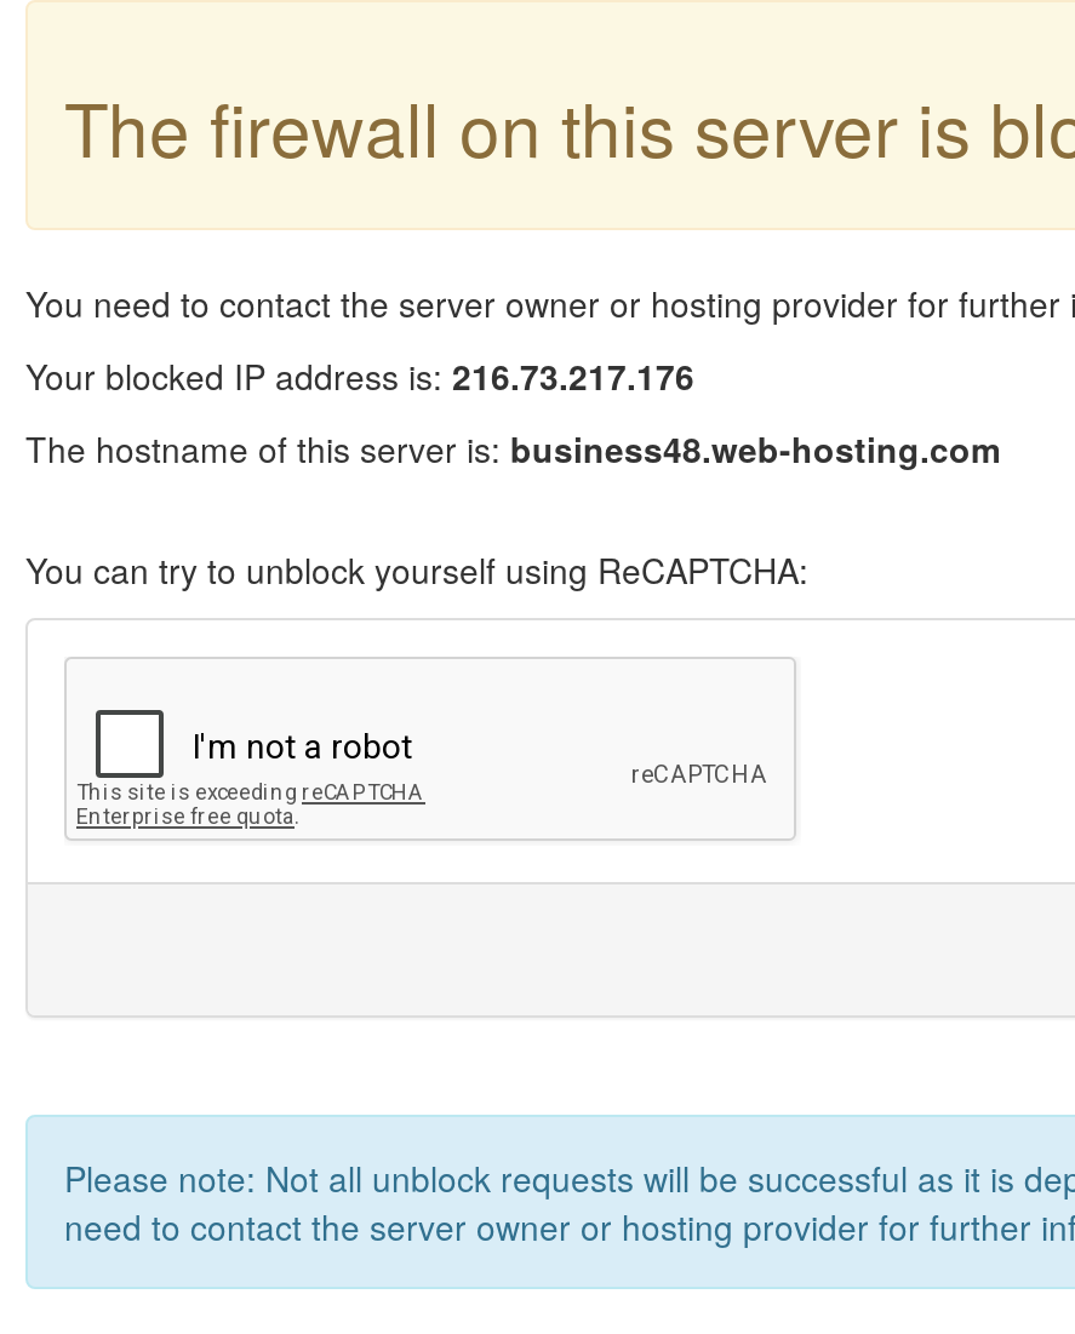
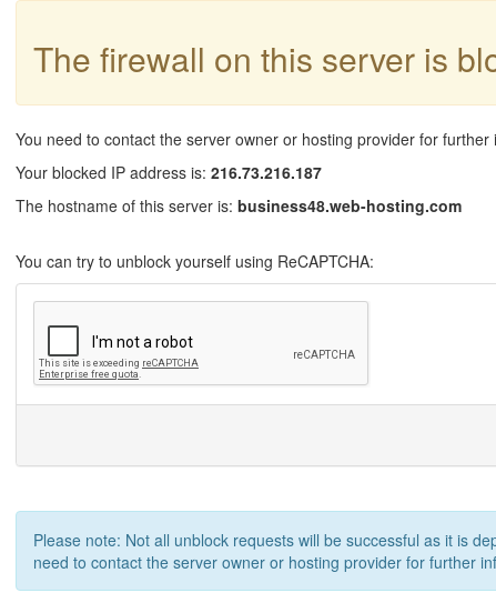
[25,351,694,400] Your blocked IP address is: 216.73.217.176 -> [16,161,322,183] Your blocked IP address is: 216.73.216.187

